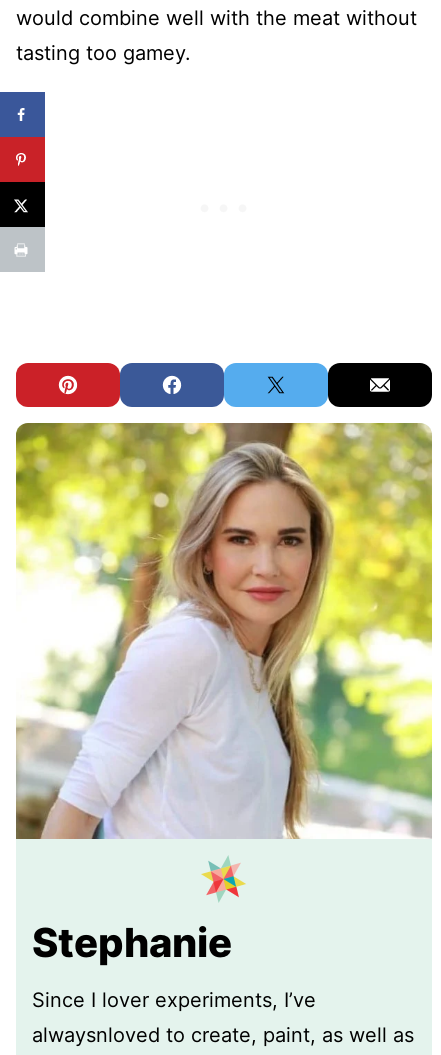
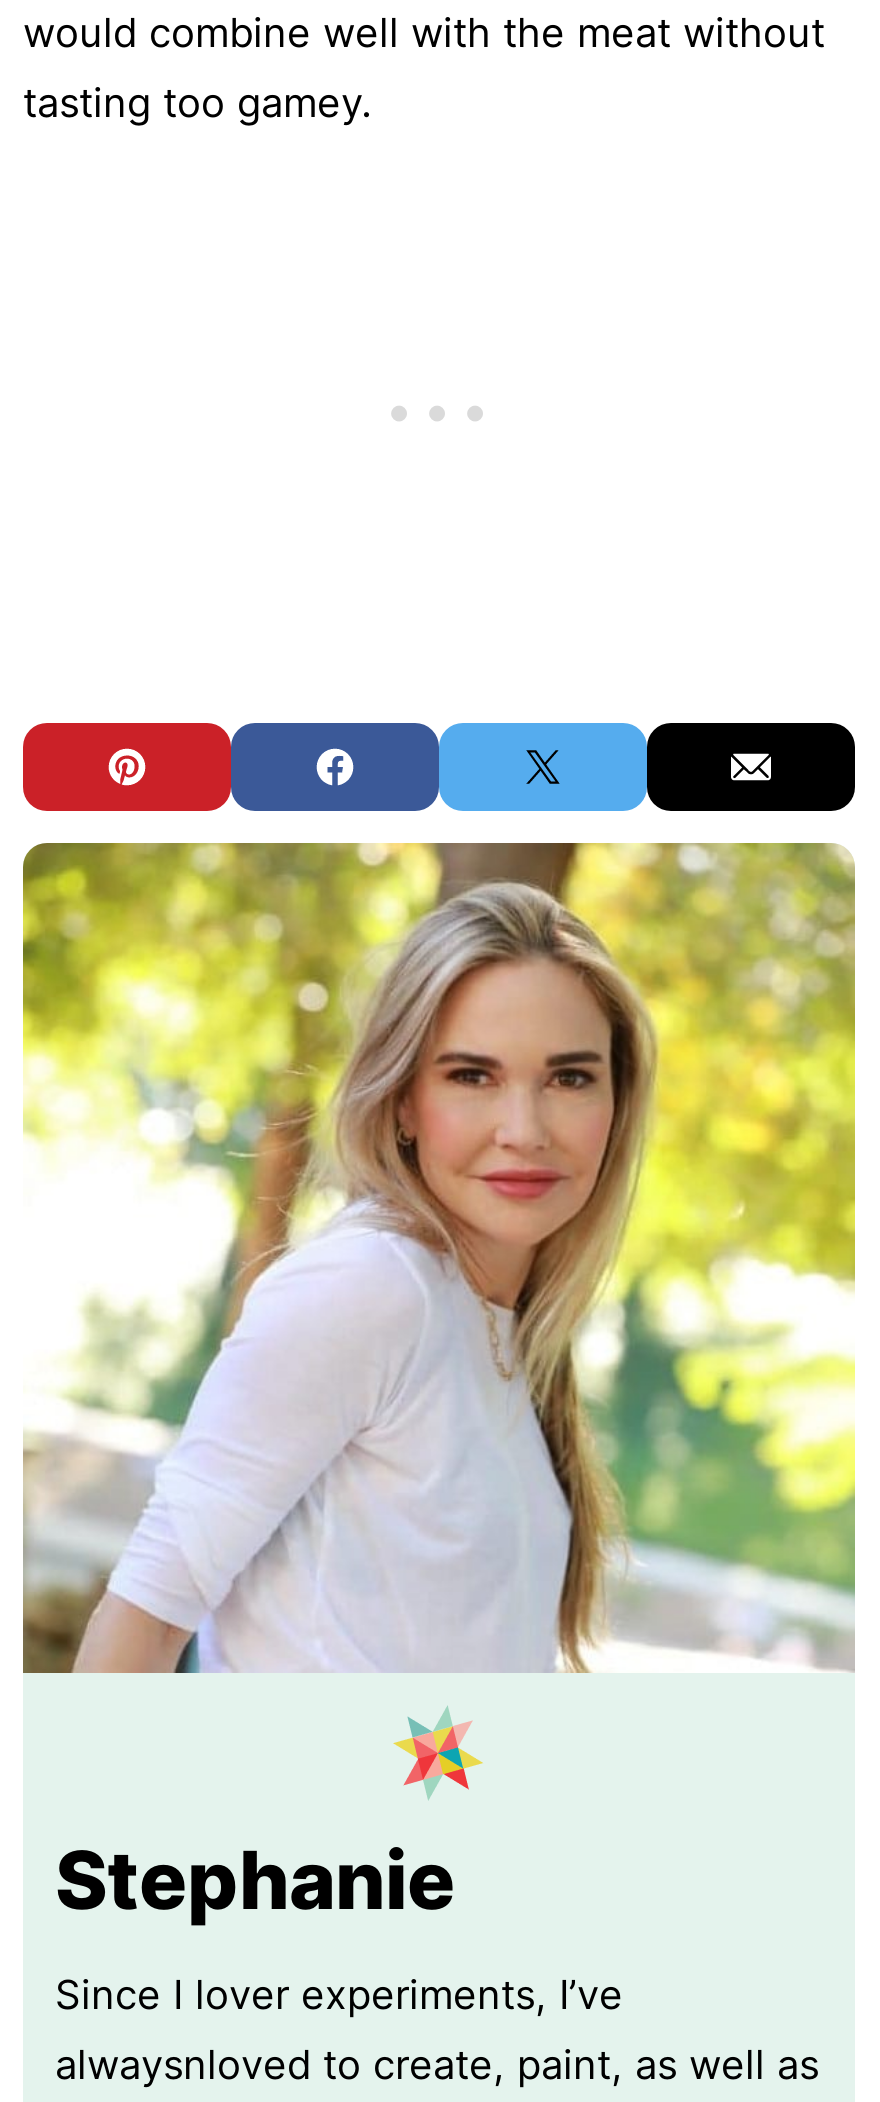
[3,91,46,272] [image] -> none

